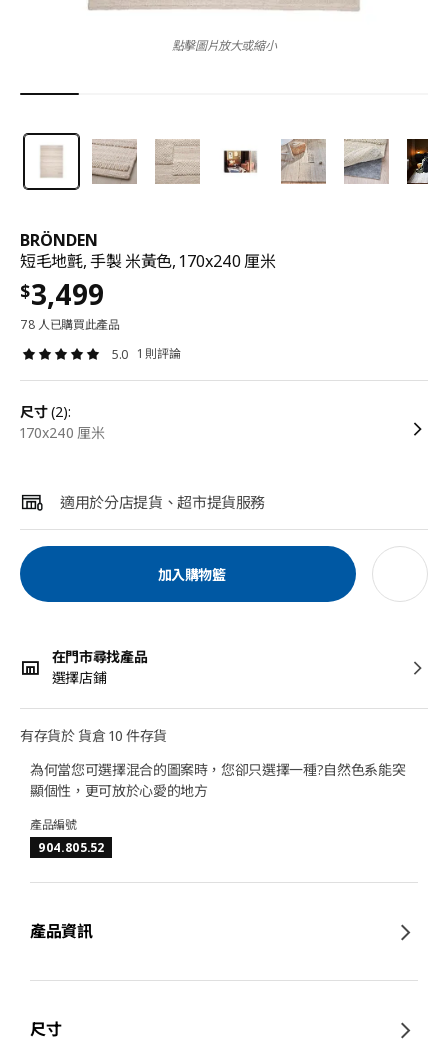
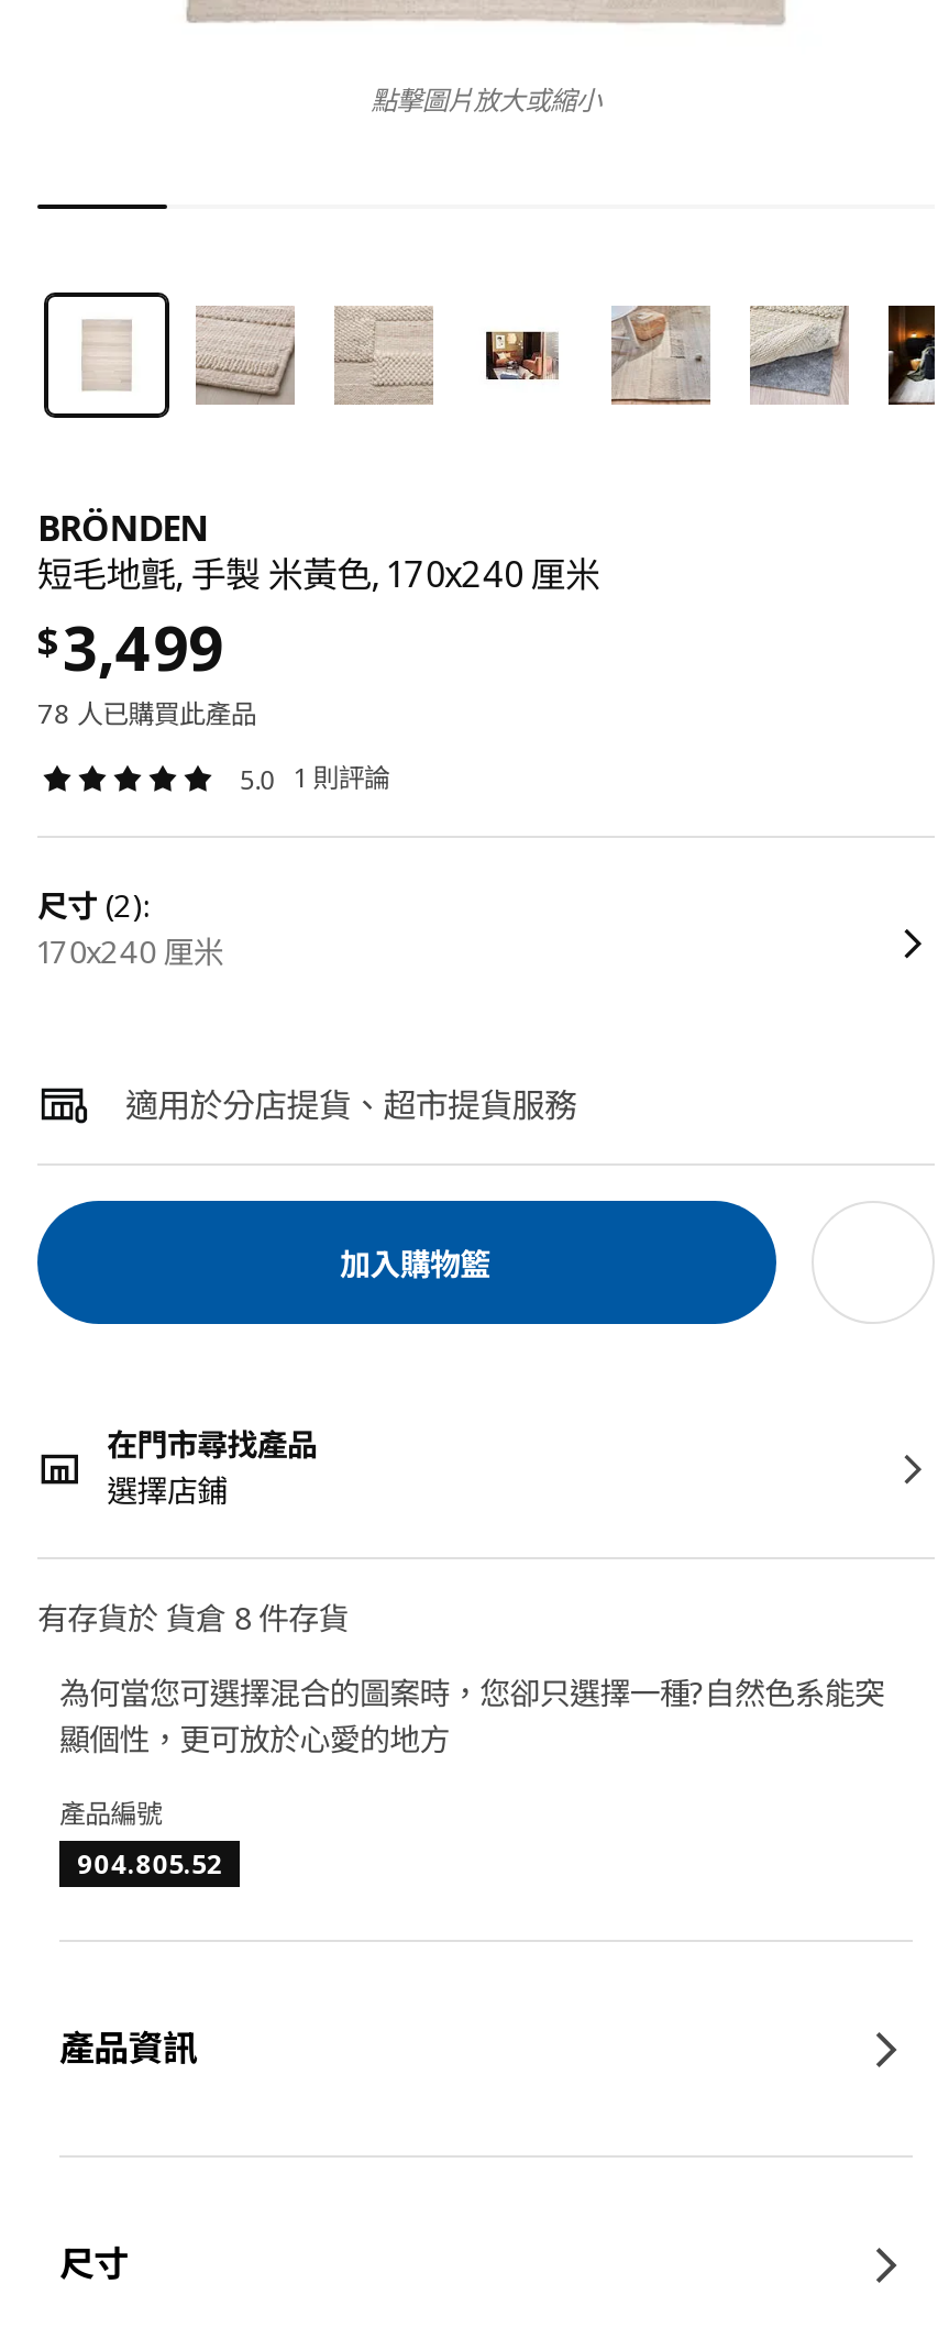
[20,726,167,745] 有存貨於 貨倉 10 件存貨 -> [37,1597,349,1639] 有存貨於 貨倉 8 件存貨

